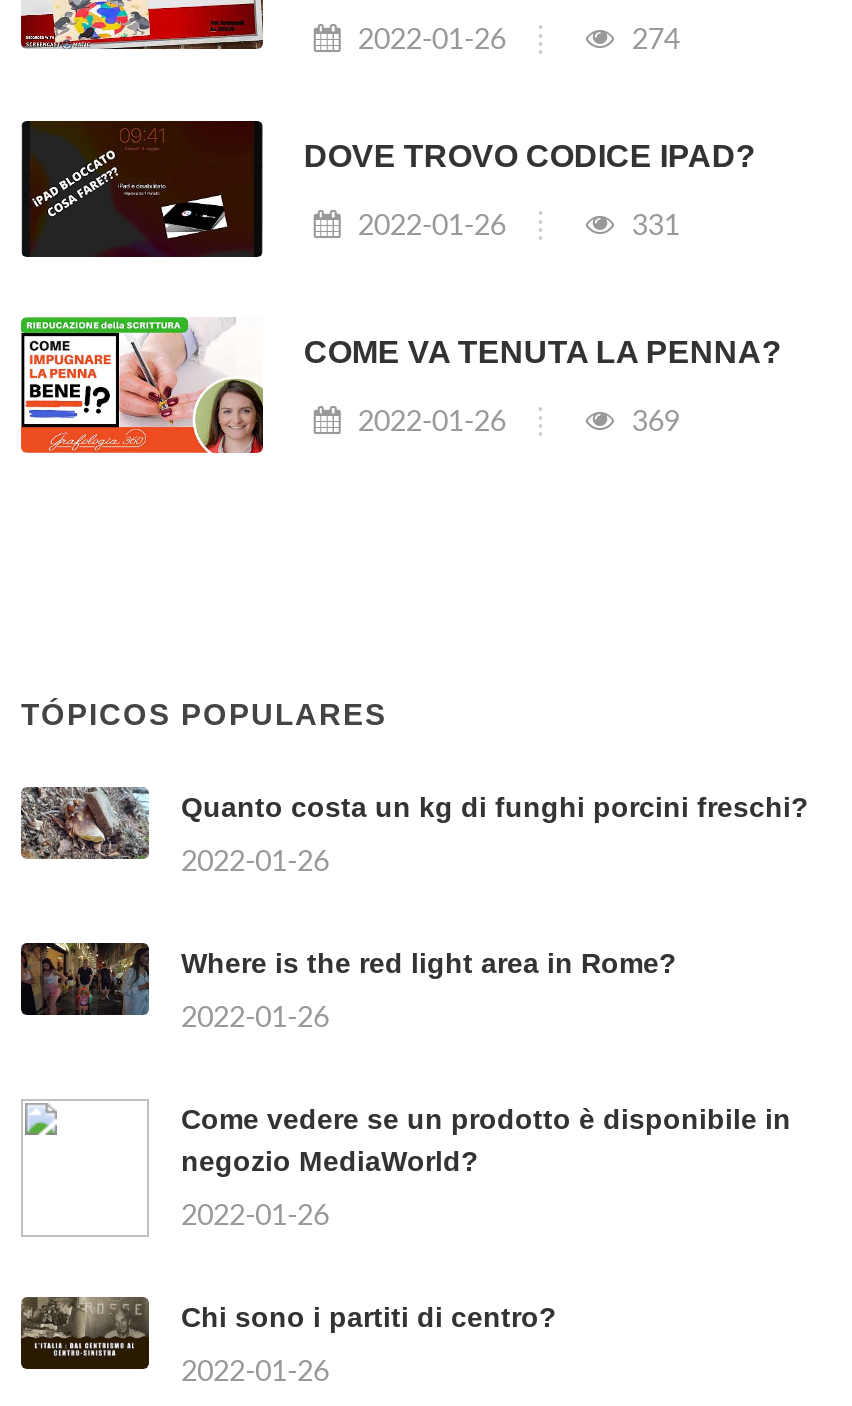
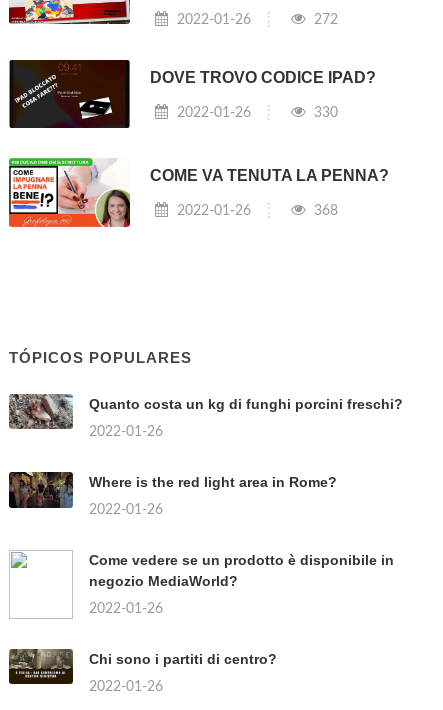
[624,25,680,55] 274 -> [310,12,338,27] 272
[624,210,680,240] 331 -> [310,105,338,120] 330
[624,406,680,436] 369 -> [310,203,338,218] 368

